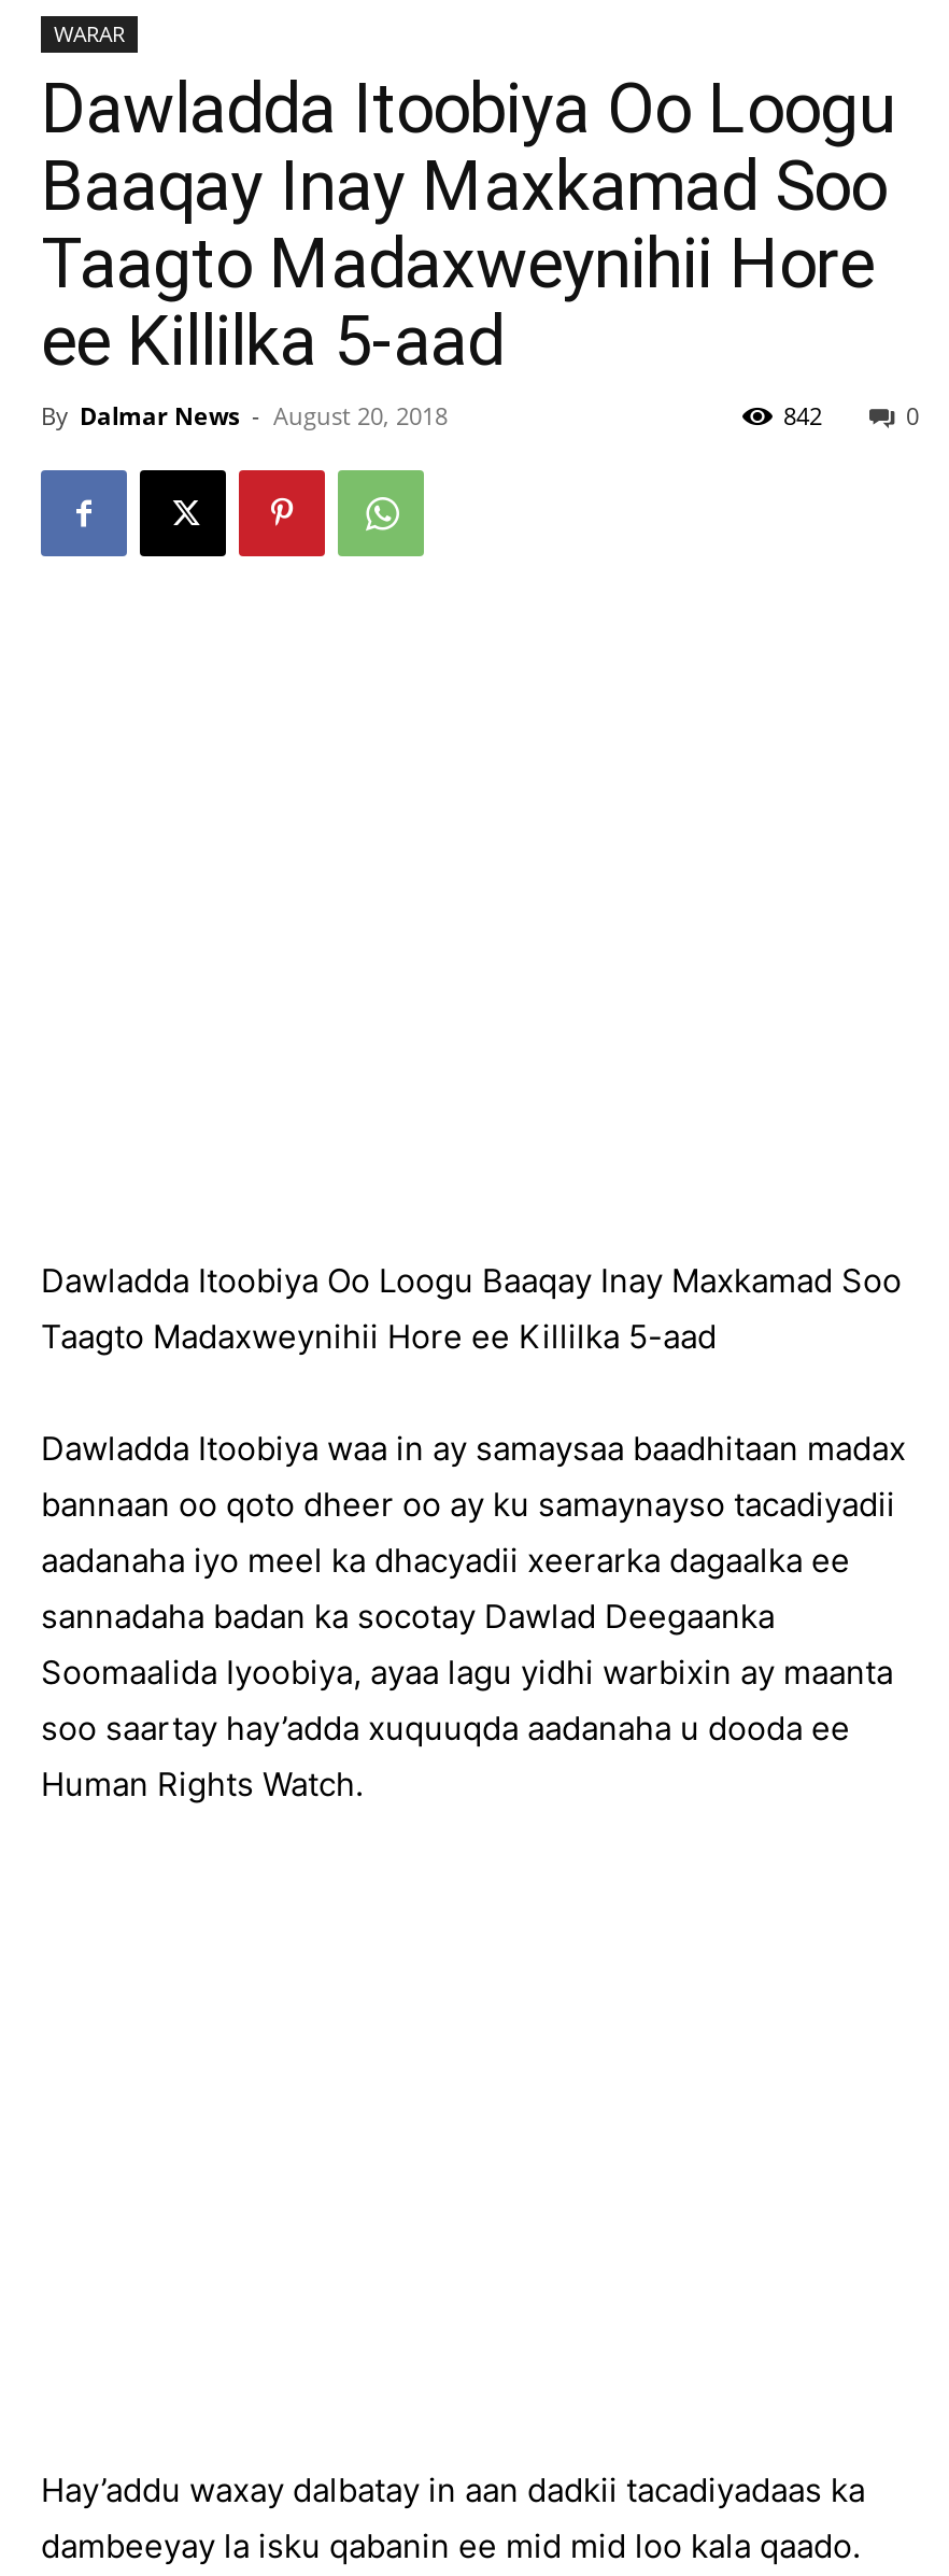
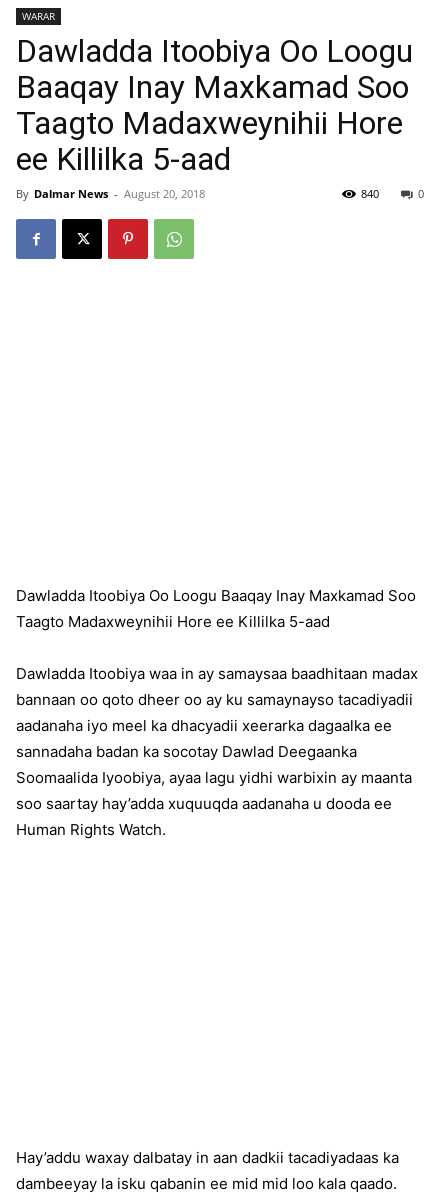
[783,399,822,431] 842 -> [361,186,379,201] 840

